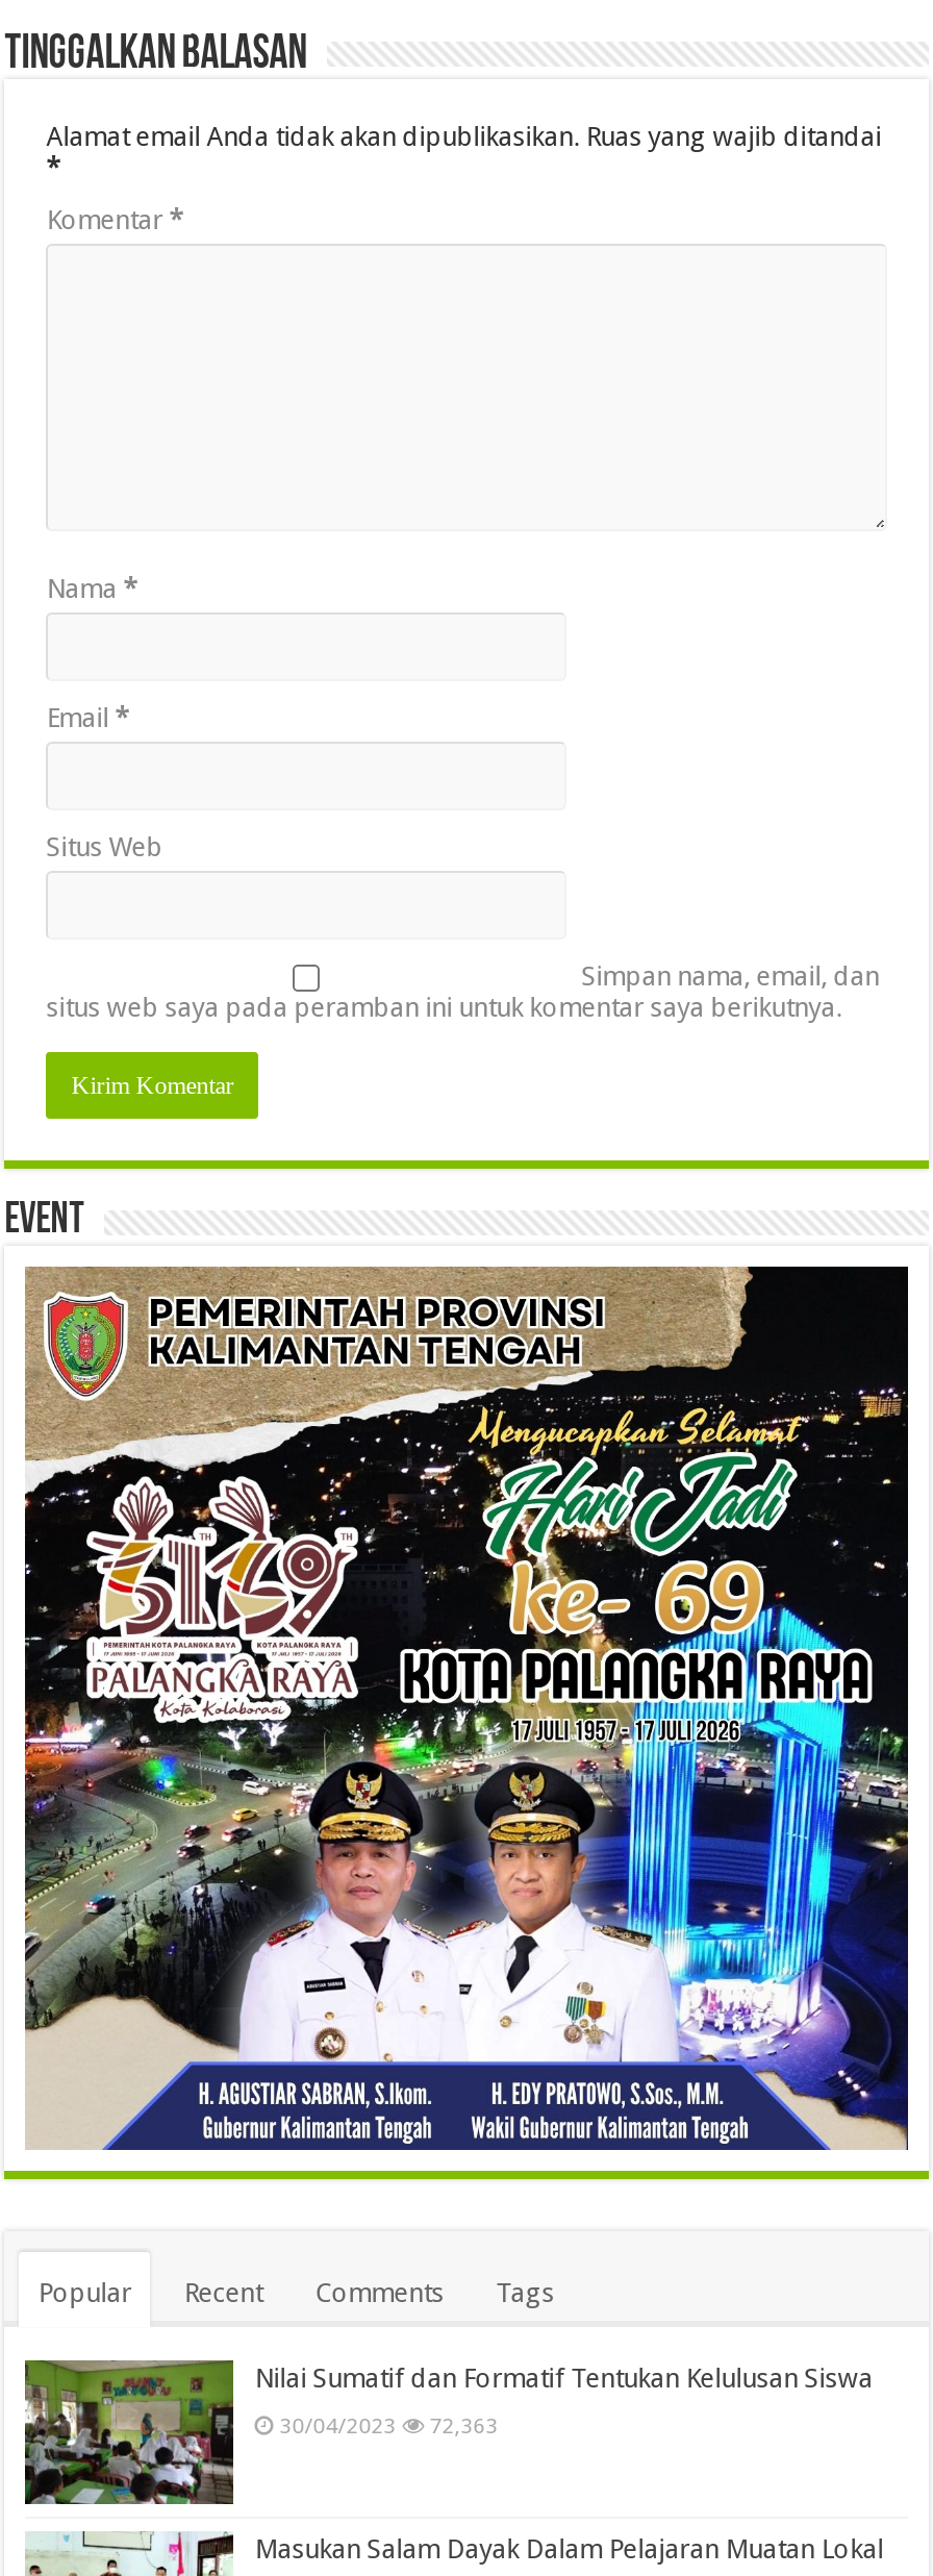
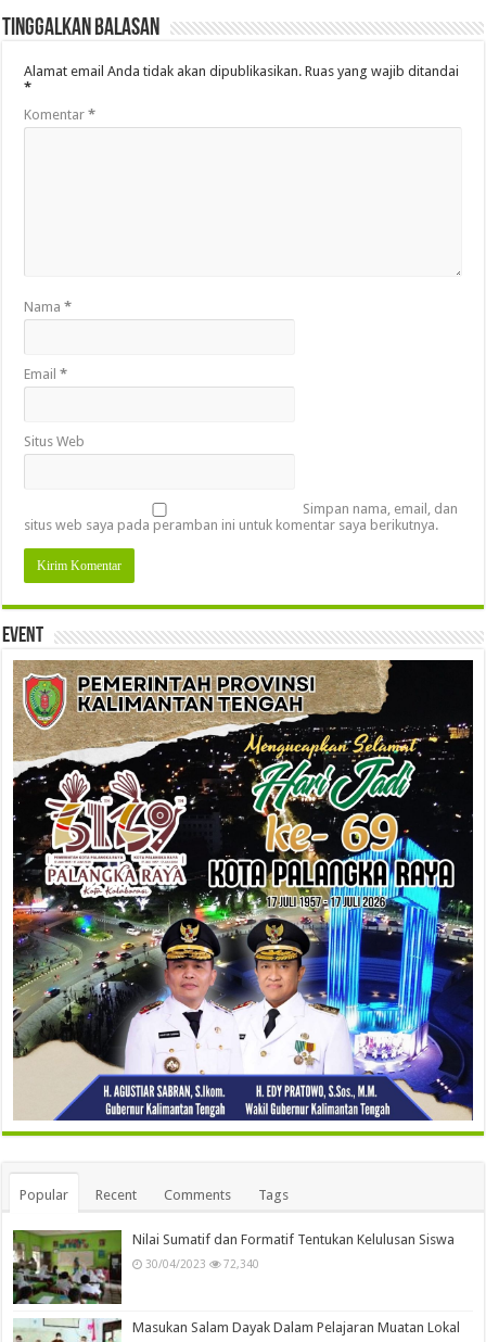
[279,2412,498,2437] 30/04/2023 72,363 -> [146,1257,259,1270] 30/04/2023 72,340

